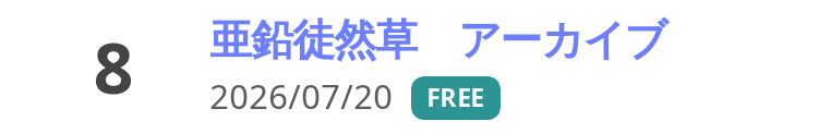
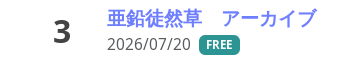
[93,10,666,121] 8 亜鉛徒然草 アーカイブ 2026/07/20 FREE -> [53,4,316,55] 3 亜鉛徒然草 アーカイブ 2026/07/20 FREE

